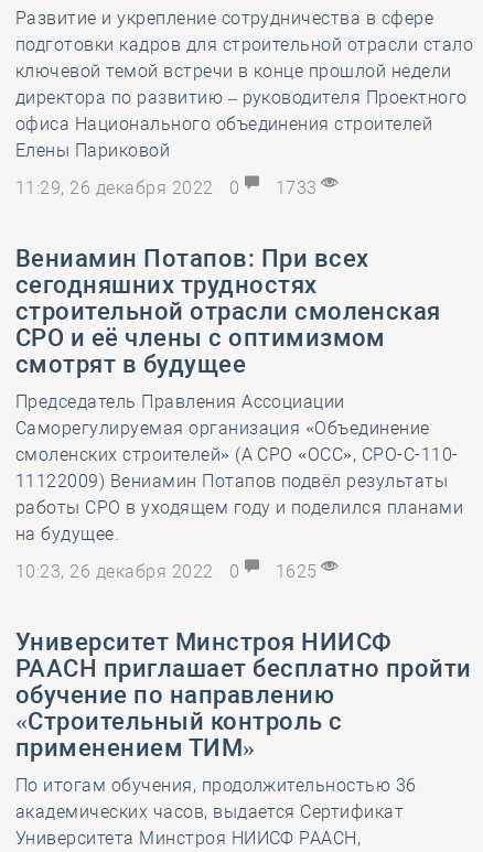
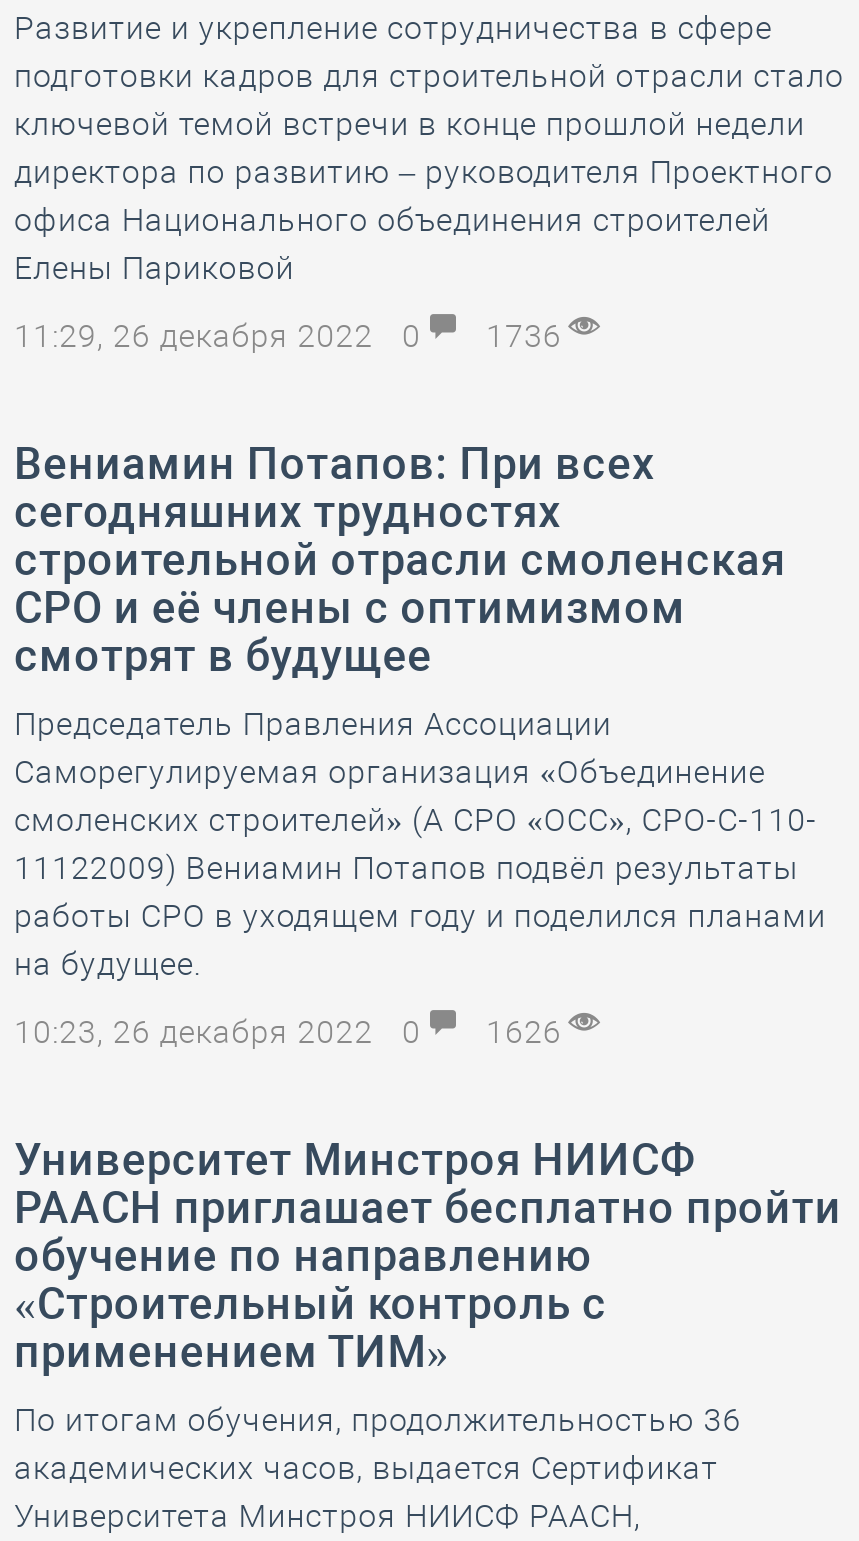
[15,177,322,198] 11:29, 26 декабря 2022 0 1733 -> [14,317,571,355] 11:29, 26 декабря 2022 0 1736
[15,561,322,582] 10:23, 26 декабря 2022 0 1625 -> [14,1013,571,1051] 10:23, 26 декабря 2022 0 1626

